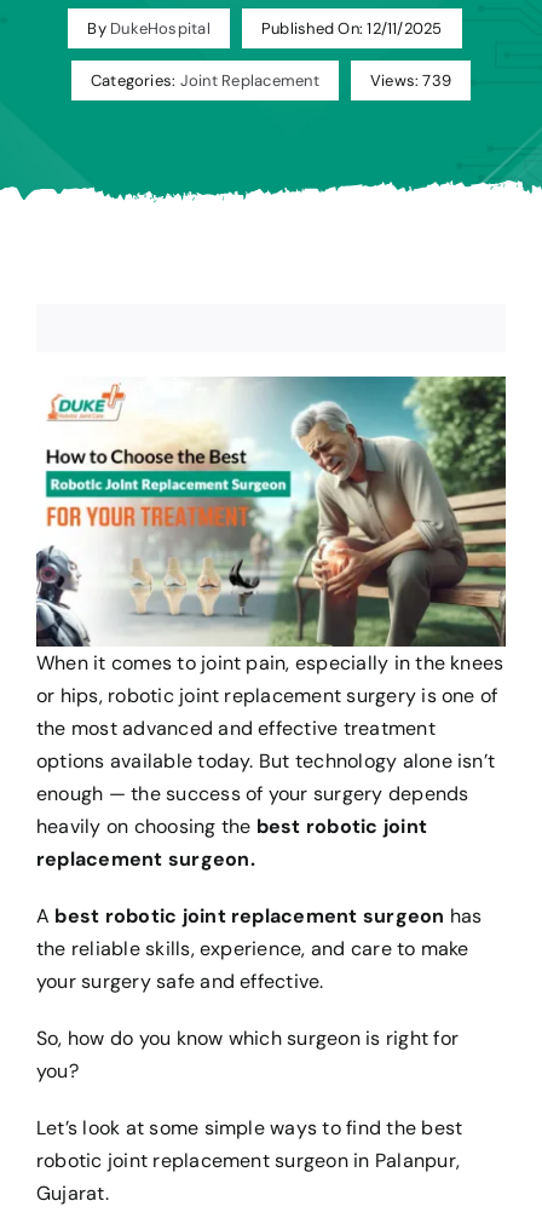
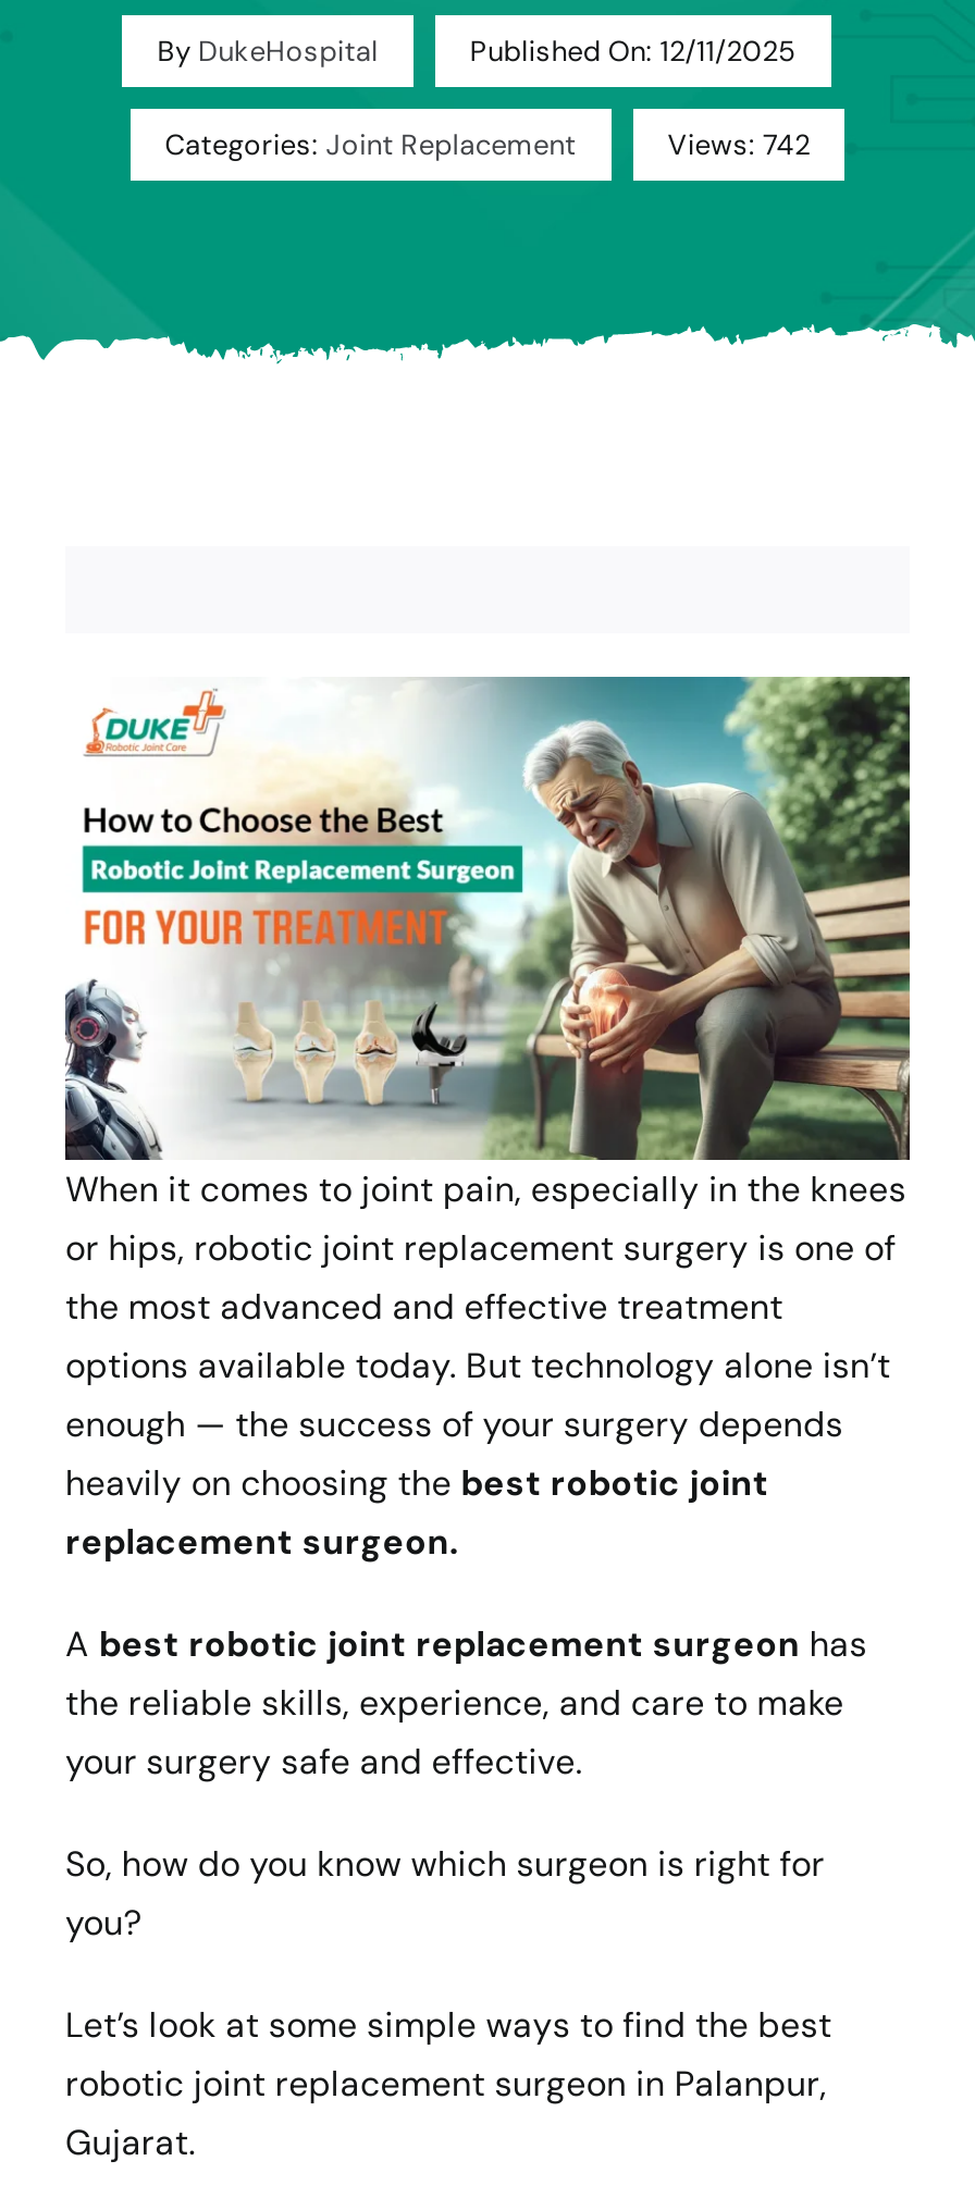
[370,71,452,91] Views: 739 -> [668,127,810,164] Views: 742

